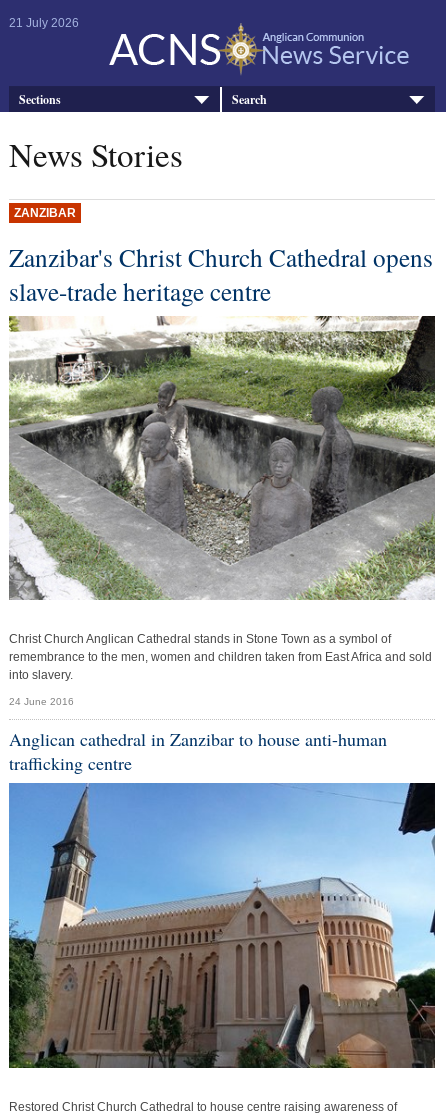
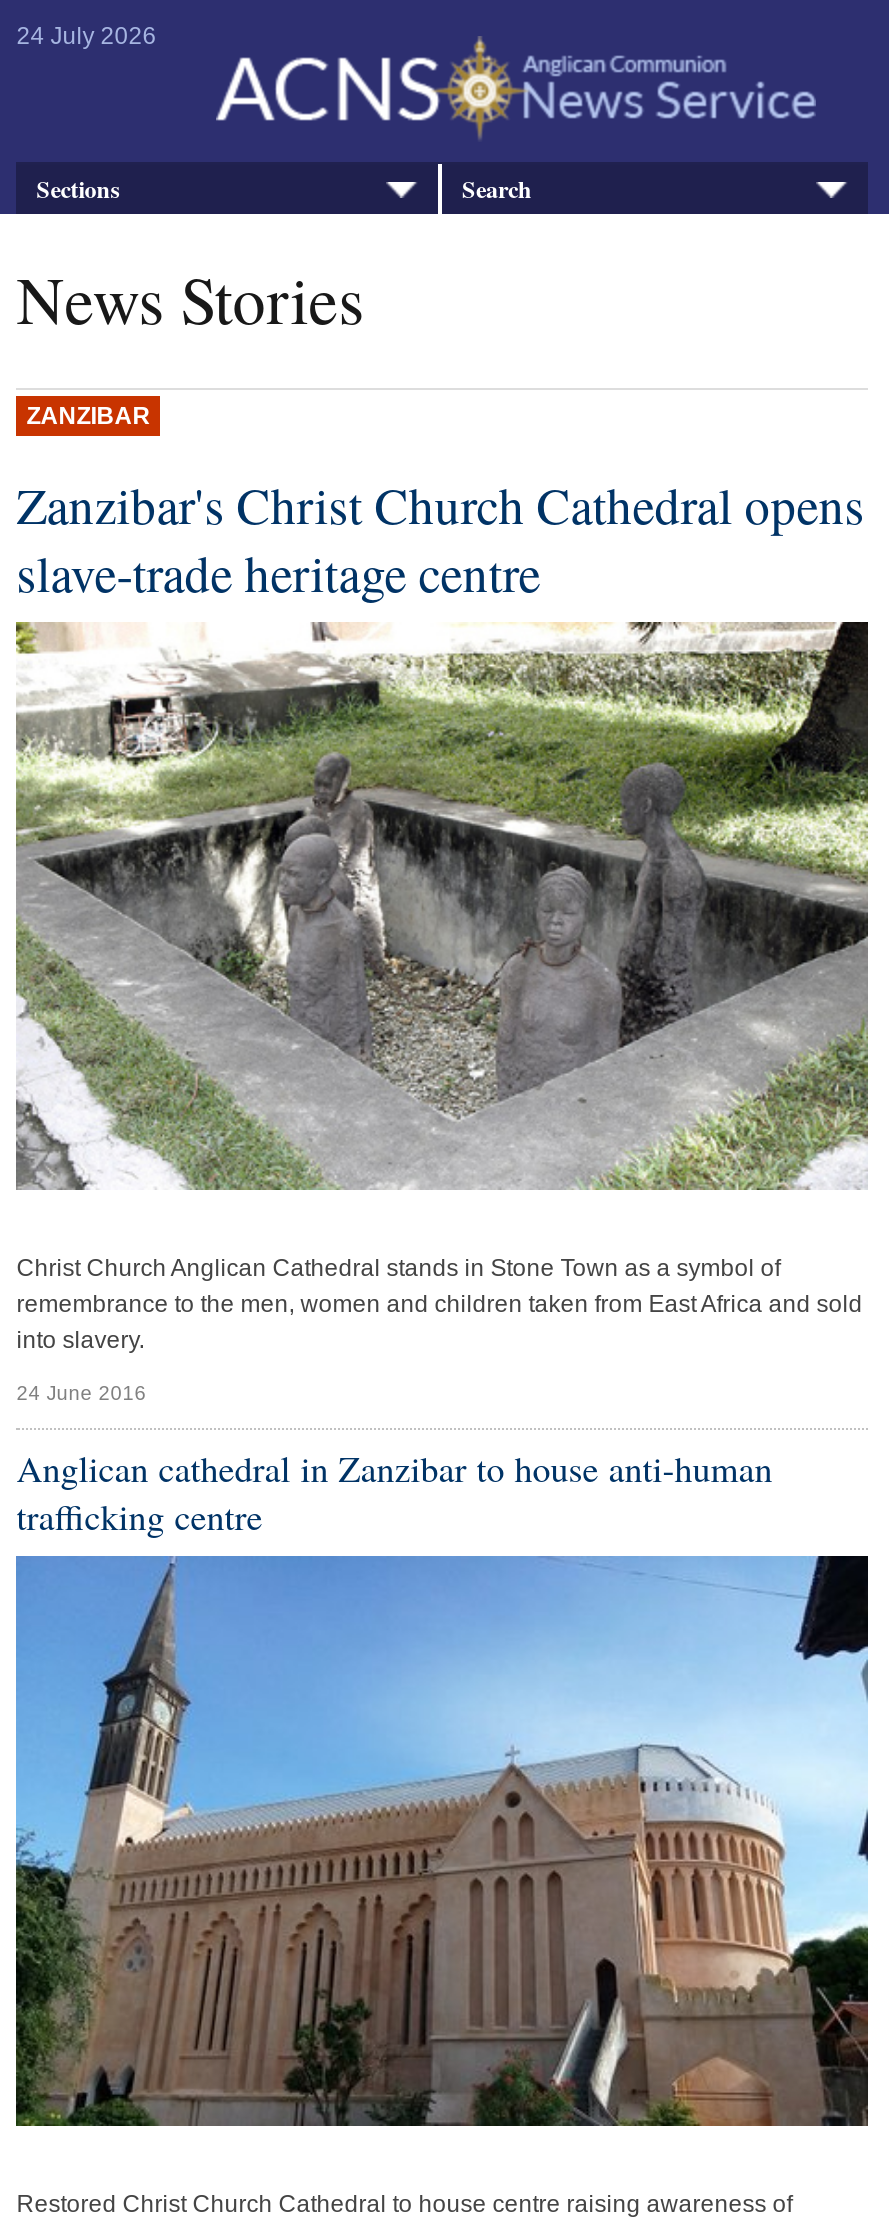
[9,16,79,30] 21 July 2026 -> [16,22,156,50] 24 July 2026

